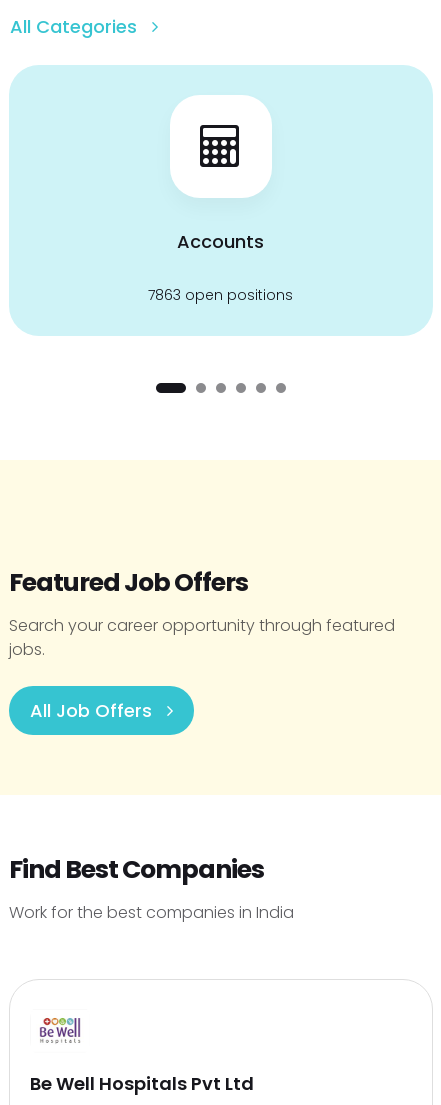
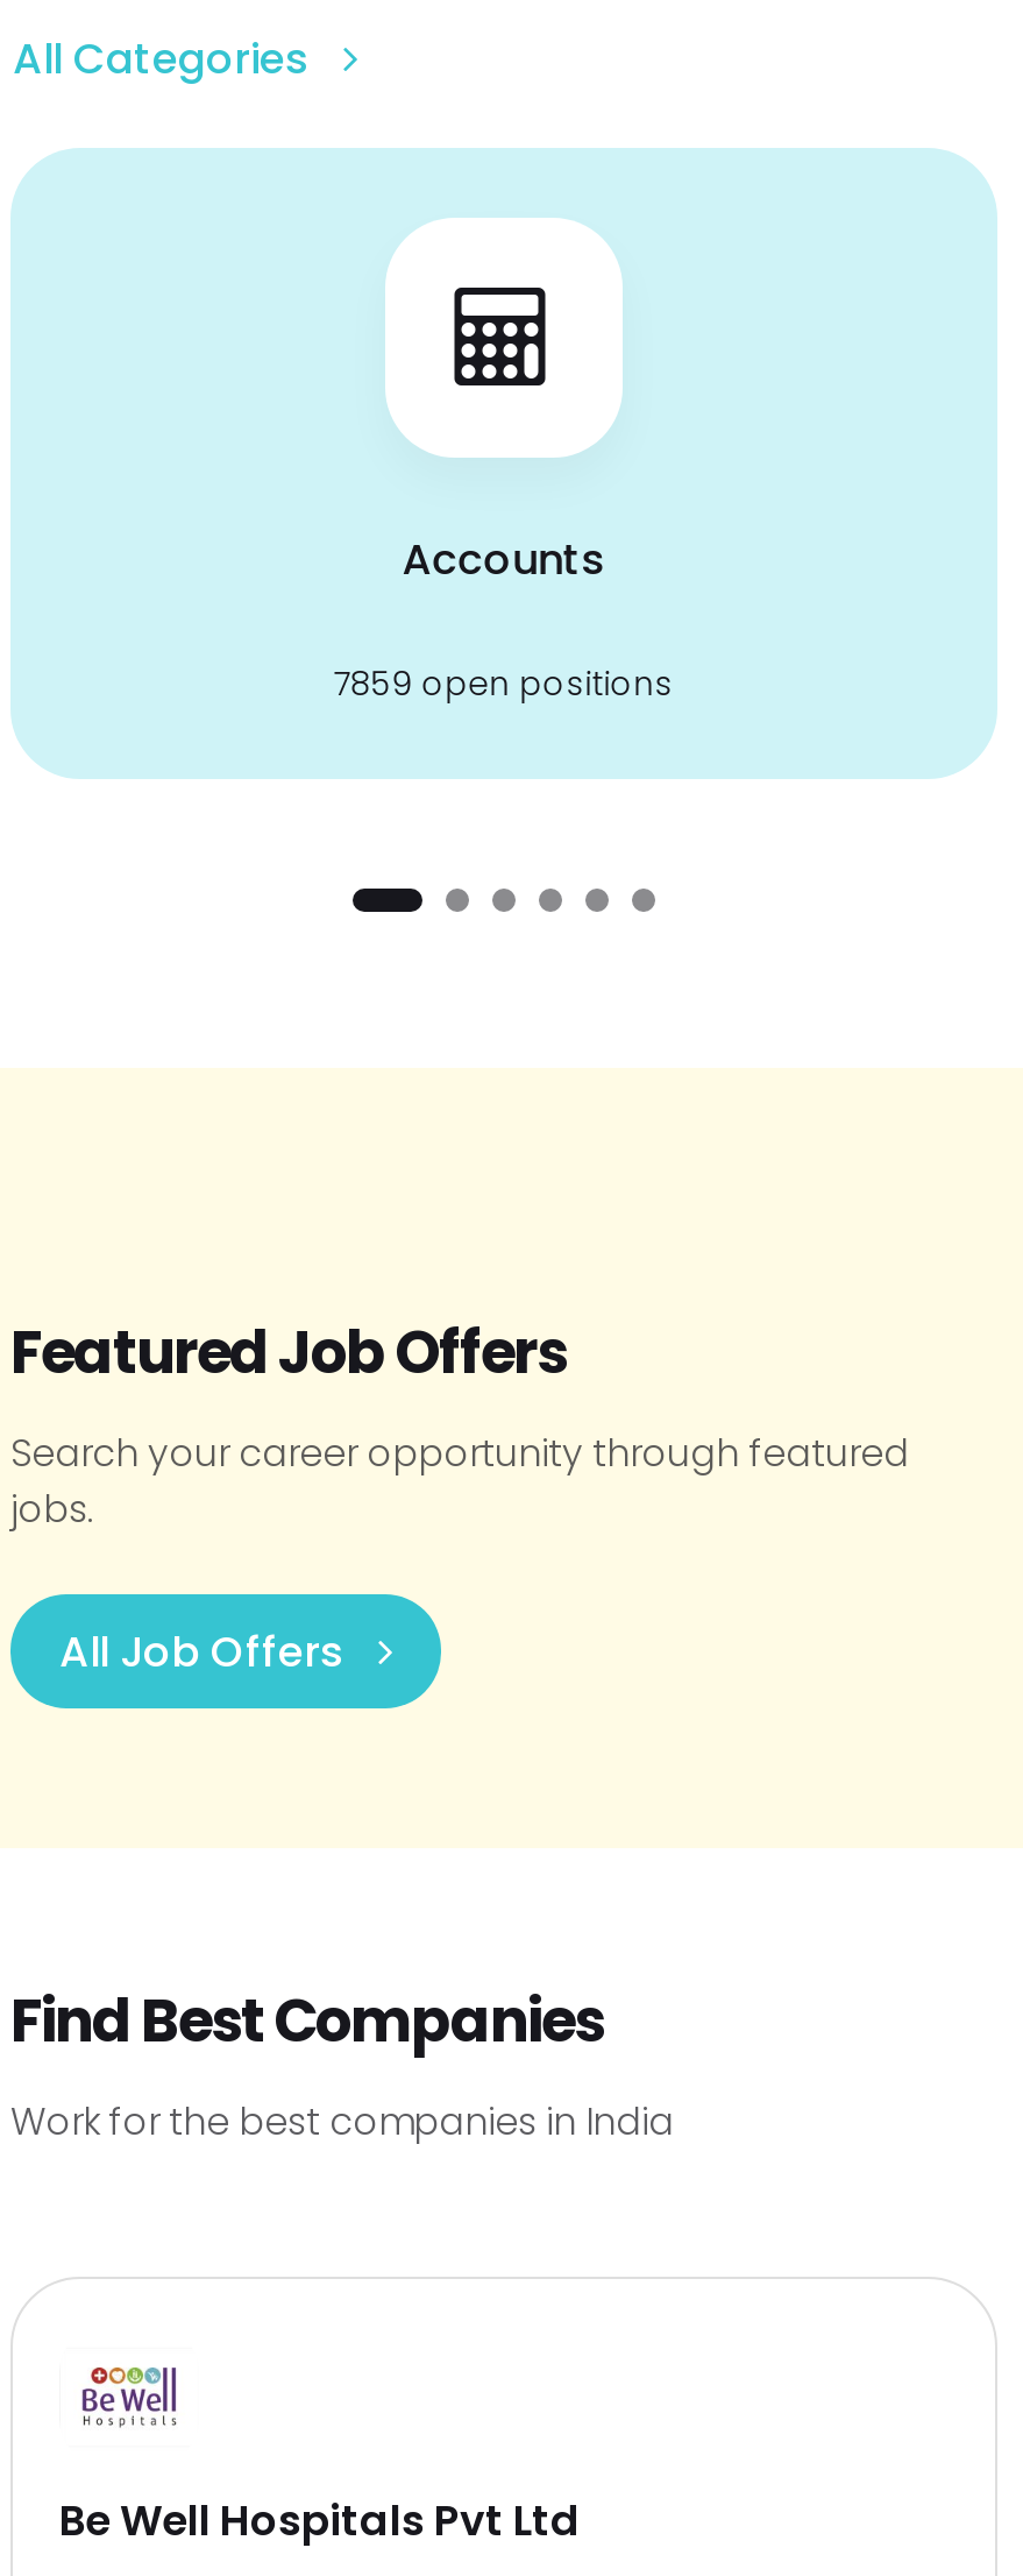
[148,285,293,305] 7863 open positions -> [334,660,673,707] 7859 open positions

